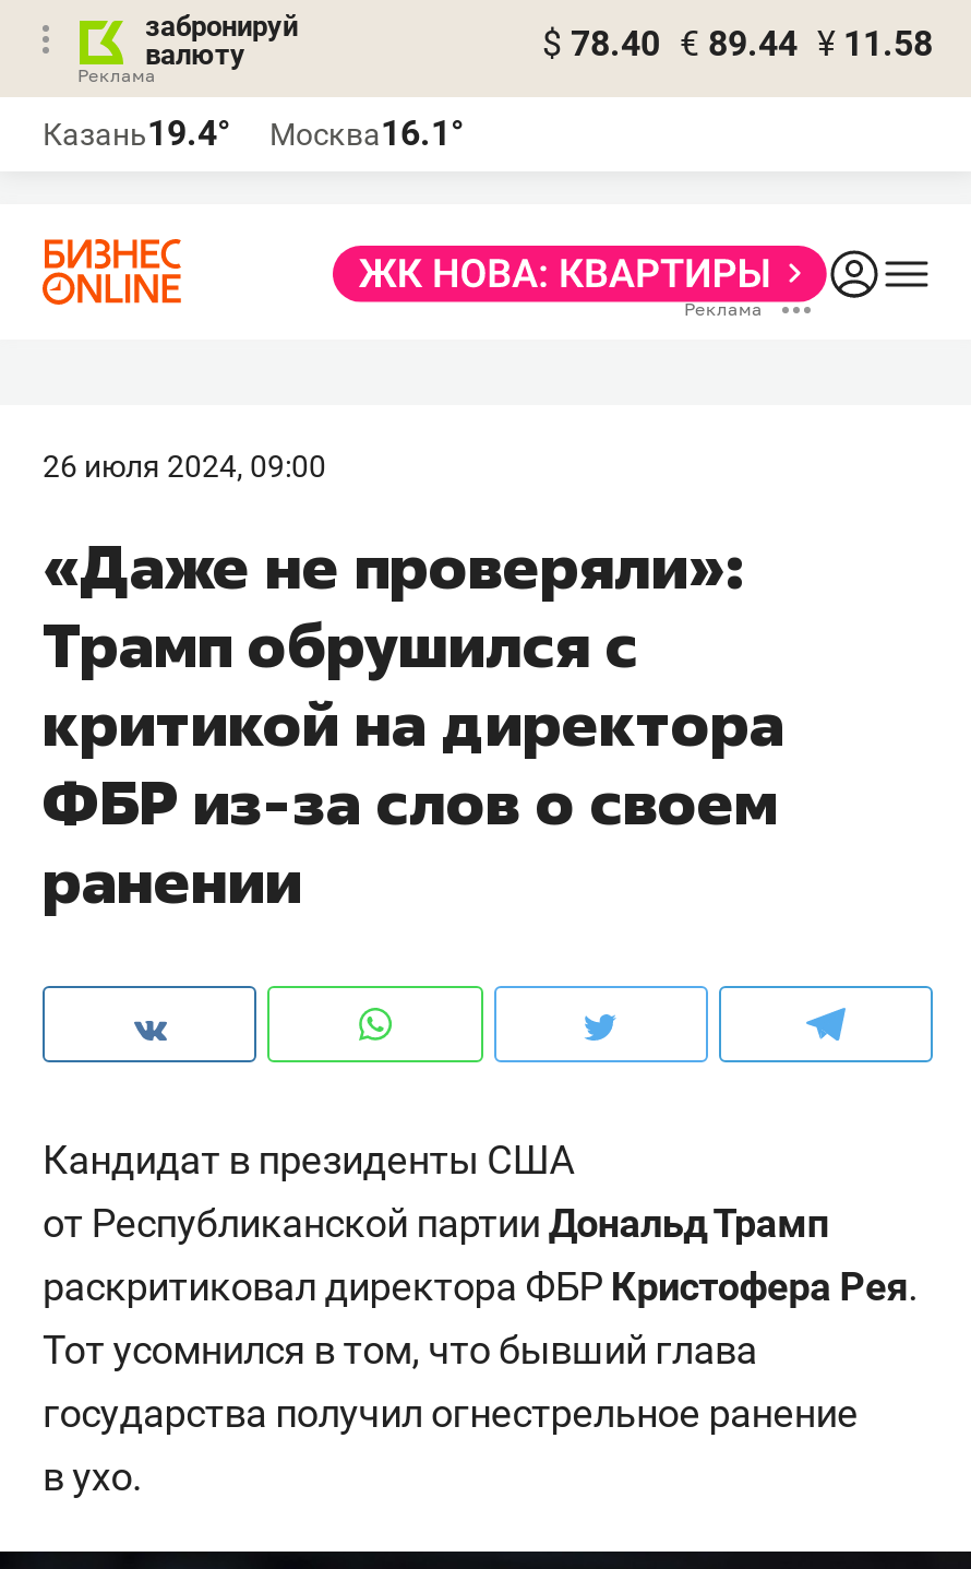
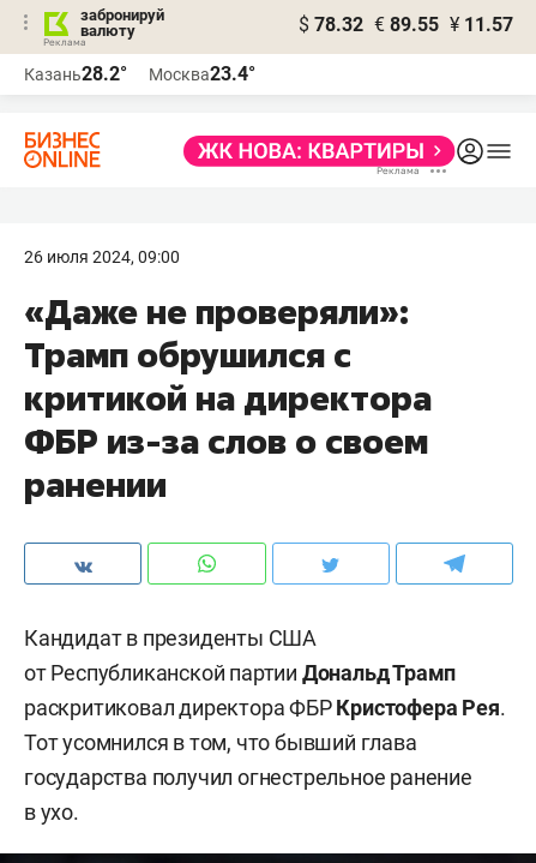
[542,23,933,64] $ 78.40 € 89.44 ¥ 11.58 -> [299,13,513,36] $ 78.32 € 89.55 ¥ 11.57
[43,112,230,154] Казань19.4° -> [24,62,127,85] Казань28.2°
[269,112,464,154] Москва16.1° -> [149,62,255,85] Москва23.4°

